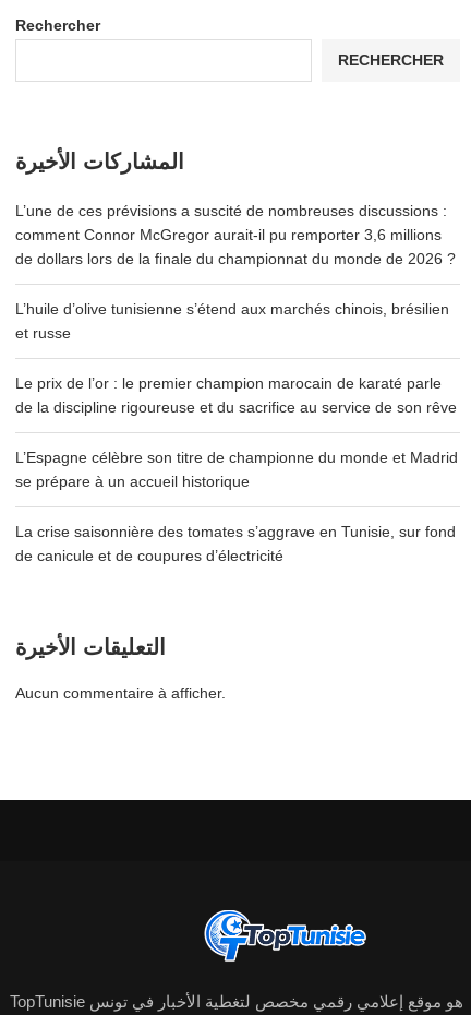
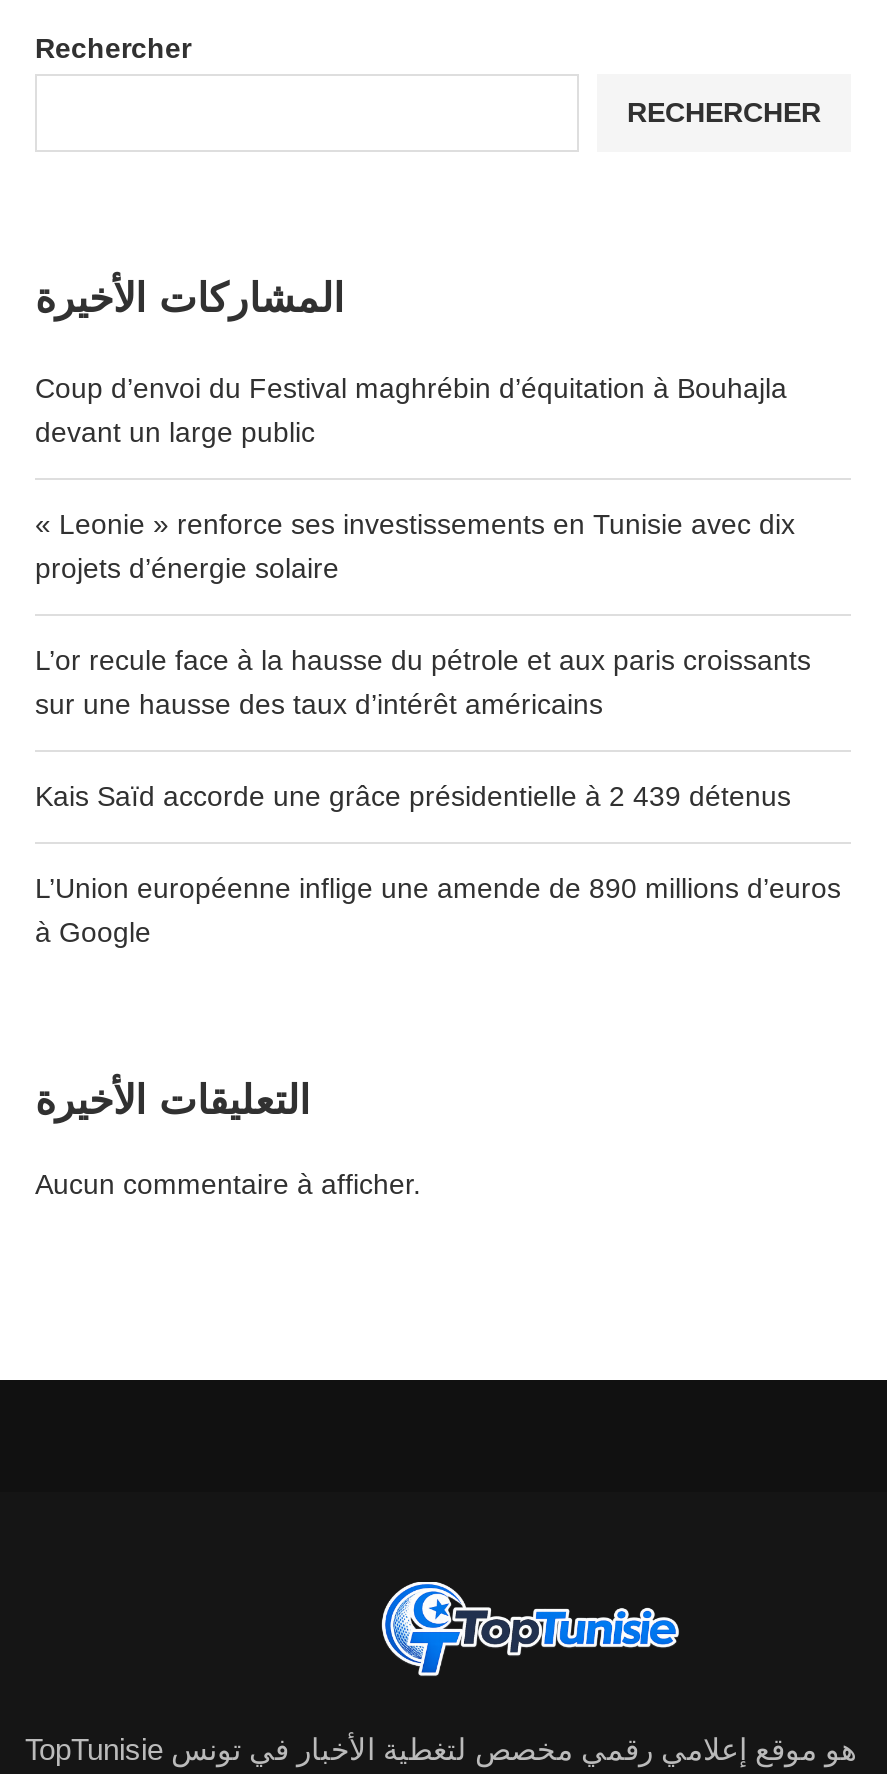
[15,202,456,267] L’une de ces prévisions a suscité de nombreuses discussions : | comment Connor McGregor aurait-il pu remporter 3,6 millions | de dollars lors de la finale du championnat du monde de 2026 ? -> [35,372,787,448] Coup d’envoi du Festival maghrébin d’équitation à Bouhajla | devant un large public
[15,300,449,342] L’huile d’olive tunisienne s’étend aux marchés chinois, brésilien | et russe -> [35,508,795,584] « Leonie » renforce ses investissements en Tunisie avec dix | projets d’énergie solaire
[15,374,457,416] Le prix de l’or : le premier champion marocain de karaté parle | de la discipline rigoureuse et du sacrifice au service de son rêve -> [35,644,811,720] L’or recule face à la hausse du pétrole et aux paris croissants | sur une hausse des taux d’intérêt américains
[15,449,458,490] L’Espagne célèbre son titre de championne du monde et Madrid | se prépare à un accueil historique -> [35,780,791,812] Kais Saïd accorde une grâce présidentielle à 2 439 détenus
[15,523,456,564] La crise saisonnière des tomates s’aggrave en Tunisie, sur fond | de canicule et de coupures d’électricité -> [35,872,841,948] L’Union européenne inflige une amende de 890 millions d’euros | à Google

